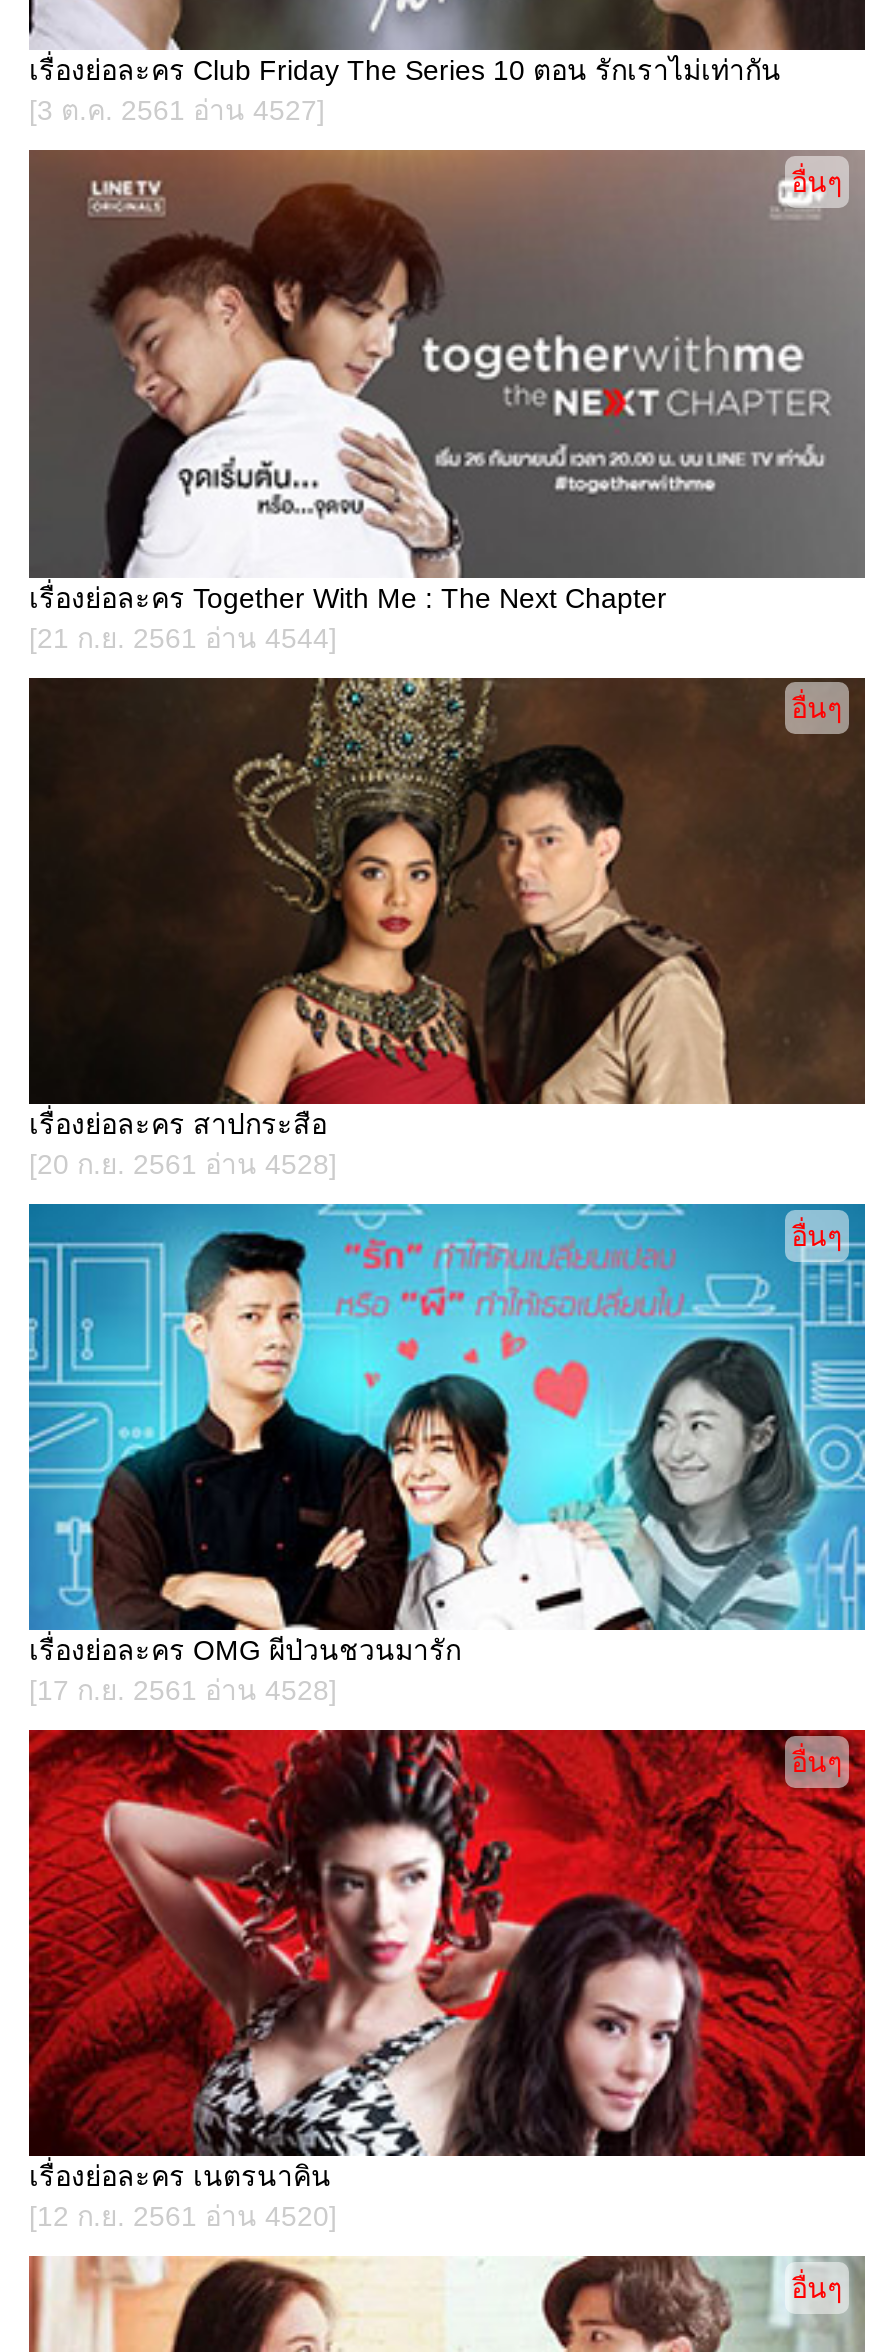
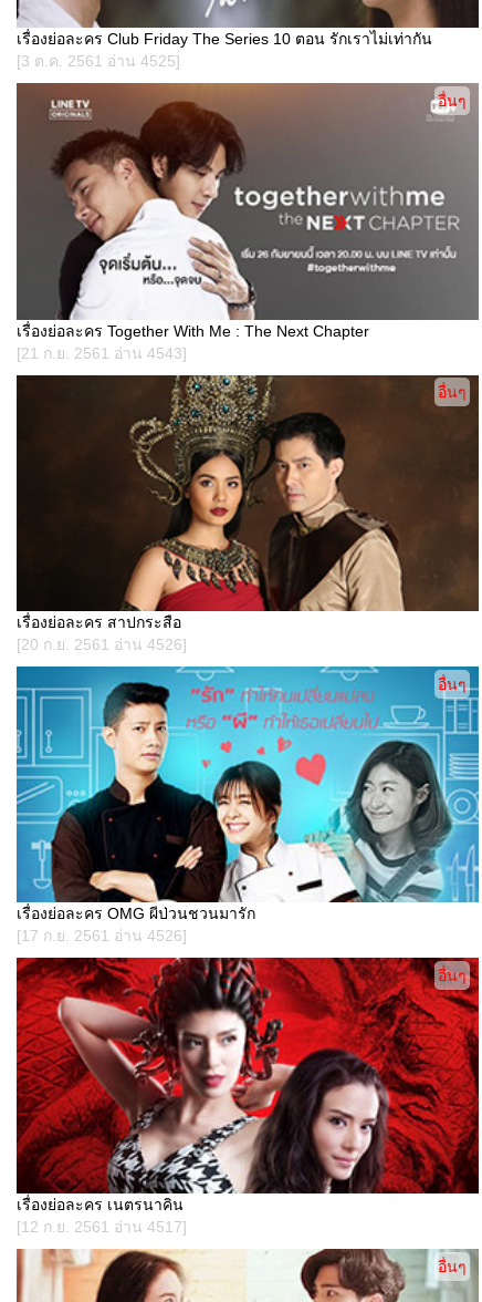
[29,95,325,127] [3 ต.ค. 2561 อ่าน 4527] -> [17,52,180,70] [3 ต.ค. 2561 อ่าน 4525]
[29,621,337,653] [21 ก.ย. 2561 อ่าน 4544] -> [17,344,187,361] [21 ก.ย. 2561 อ่าน 4543]
[29,1147,337,1179] [20 ก.ย. 2561 อ่าน 4528] -> [17,635,187,653] [20 ก.ย. 2561 อ่าน 4526]
[29,1674,337,1706] [17 ก.ย. 2561 อ่าน 4528] -> [17,927,187,944] [17 ก.ย. 2561 อ่าน 4526]
[29,2200,337,2232] [12 ก.ย. 2561 อ่าน 4520] -> [17,1218,187,1236] [12 ก.ย. 2561 อ่าน 4517]

